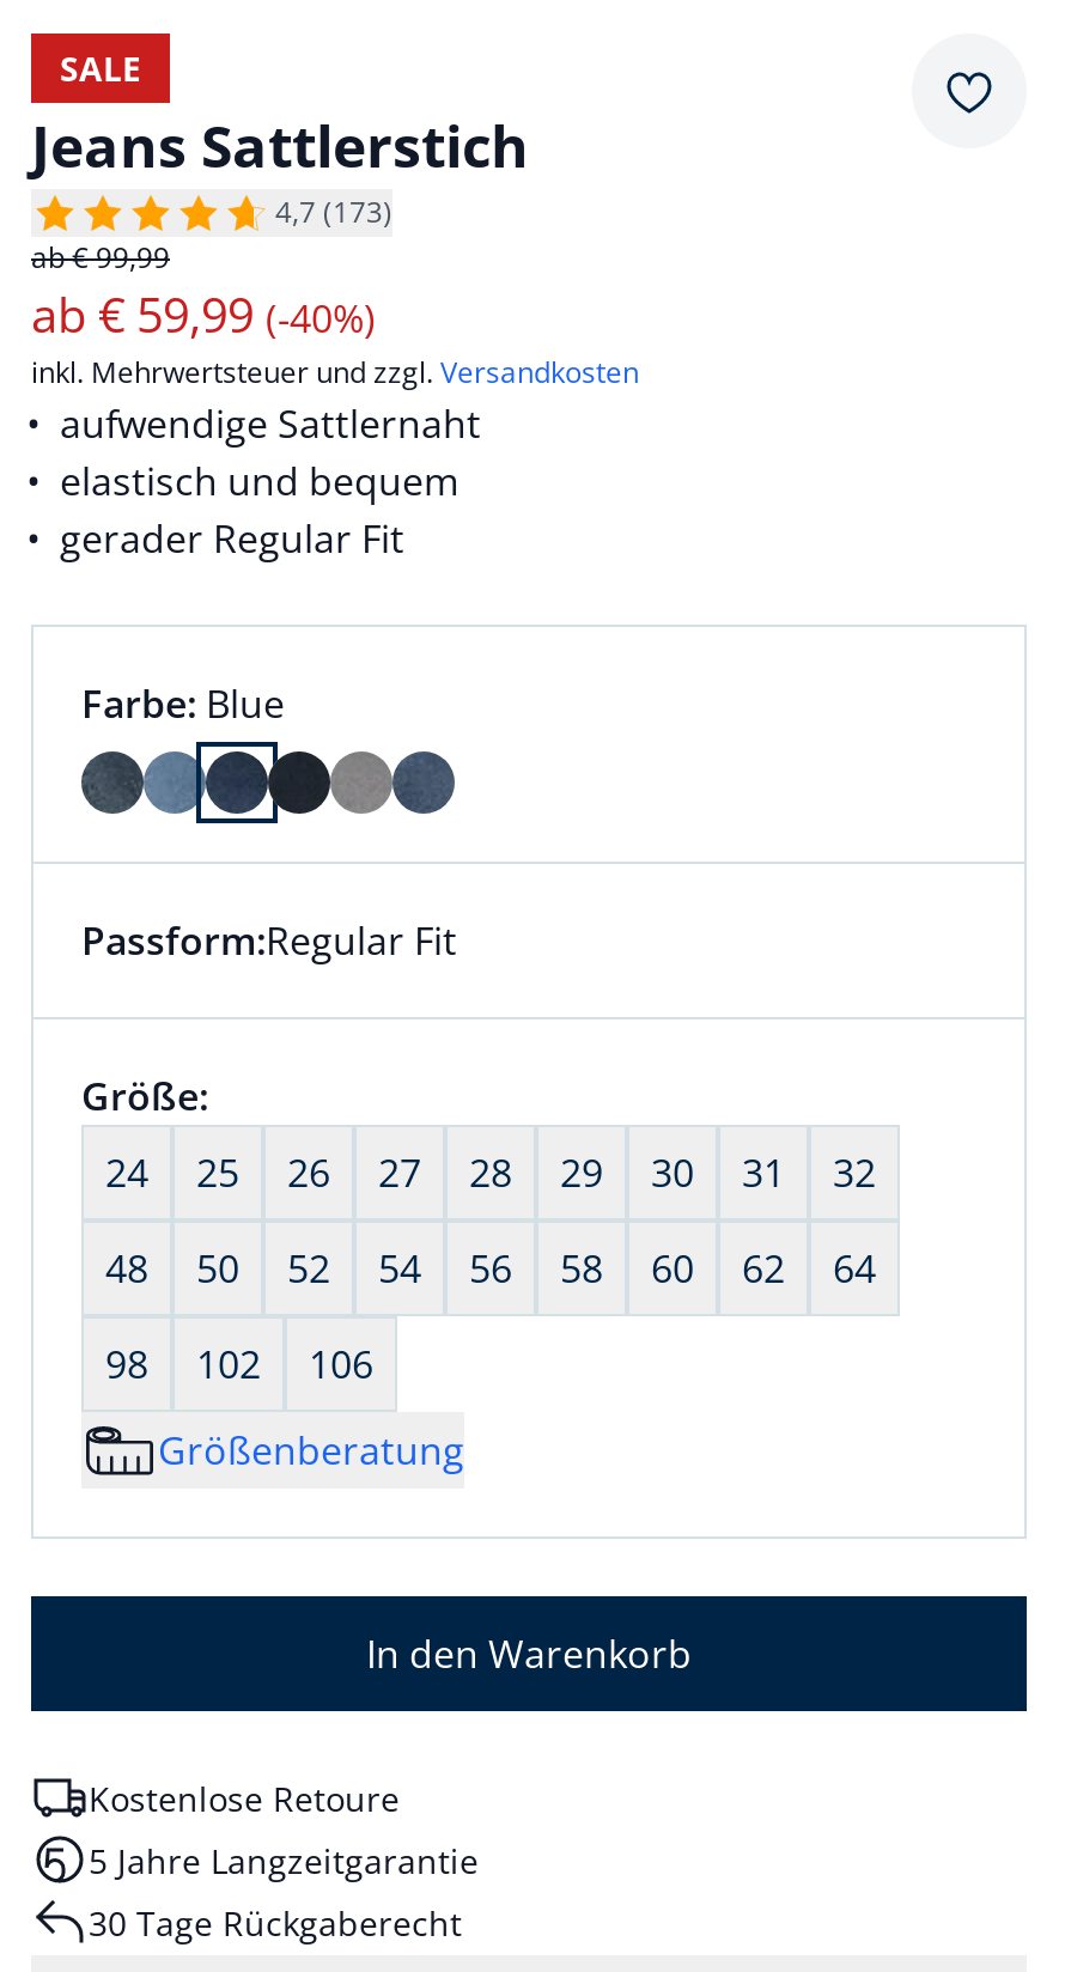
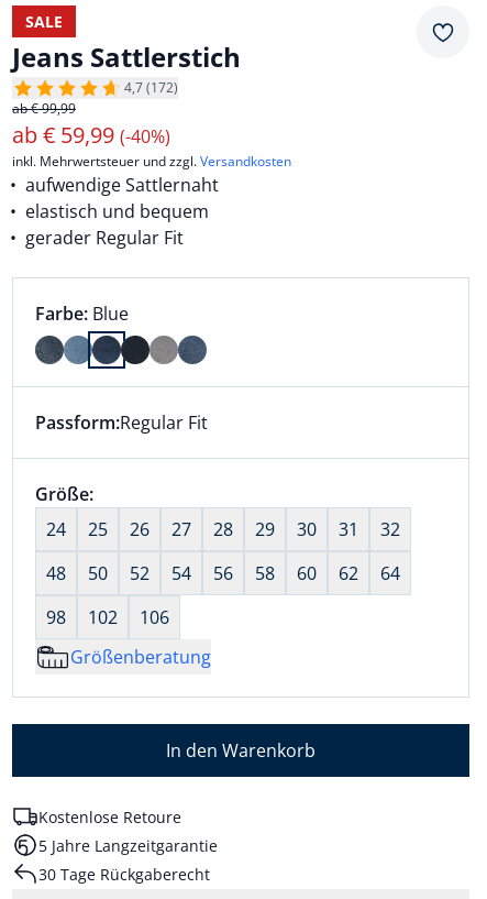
[275,191,392,232] 4,7 (173) -> [124,78,178,97] 4,7 (172)

